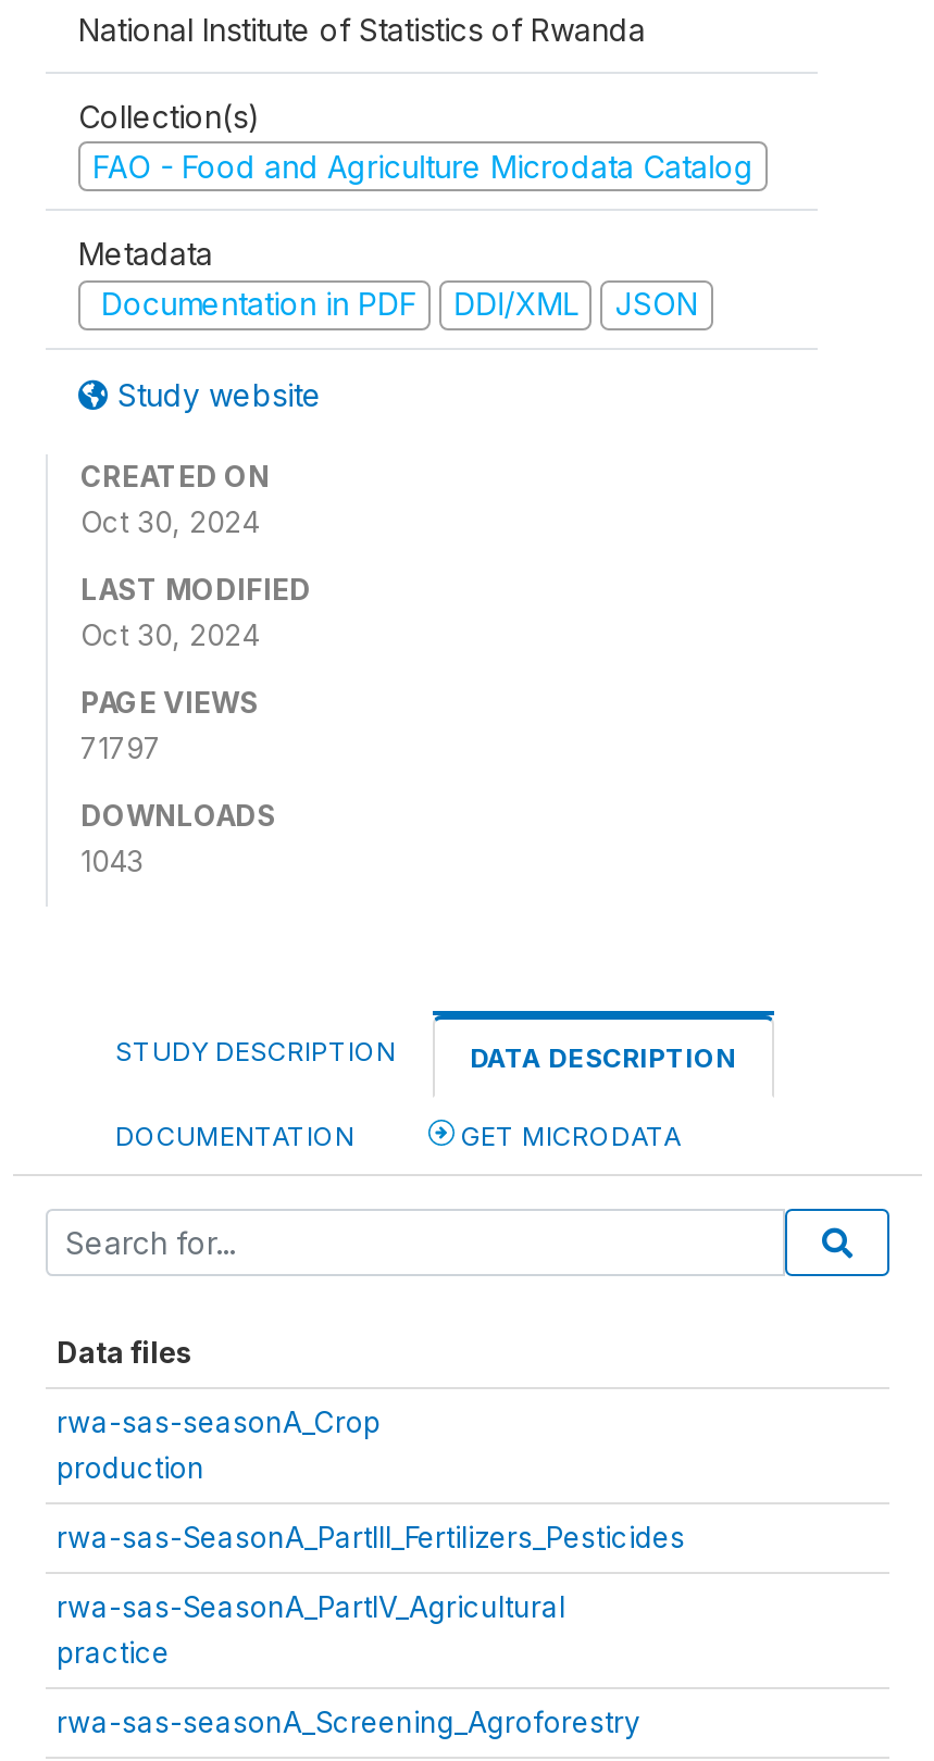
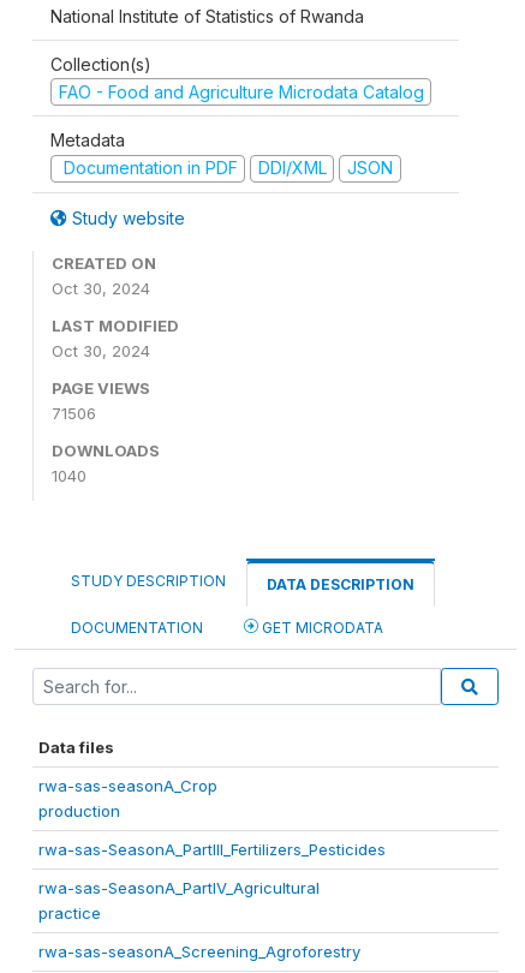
[80,729,161,764] 71797 -> [52,403,96,422] 71506
[80,842,144,877] 1043 -> [52,465,86,485] 1040

